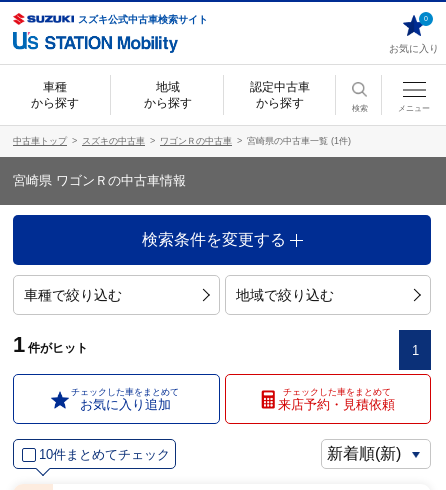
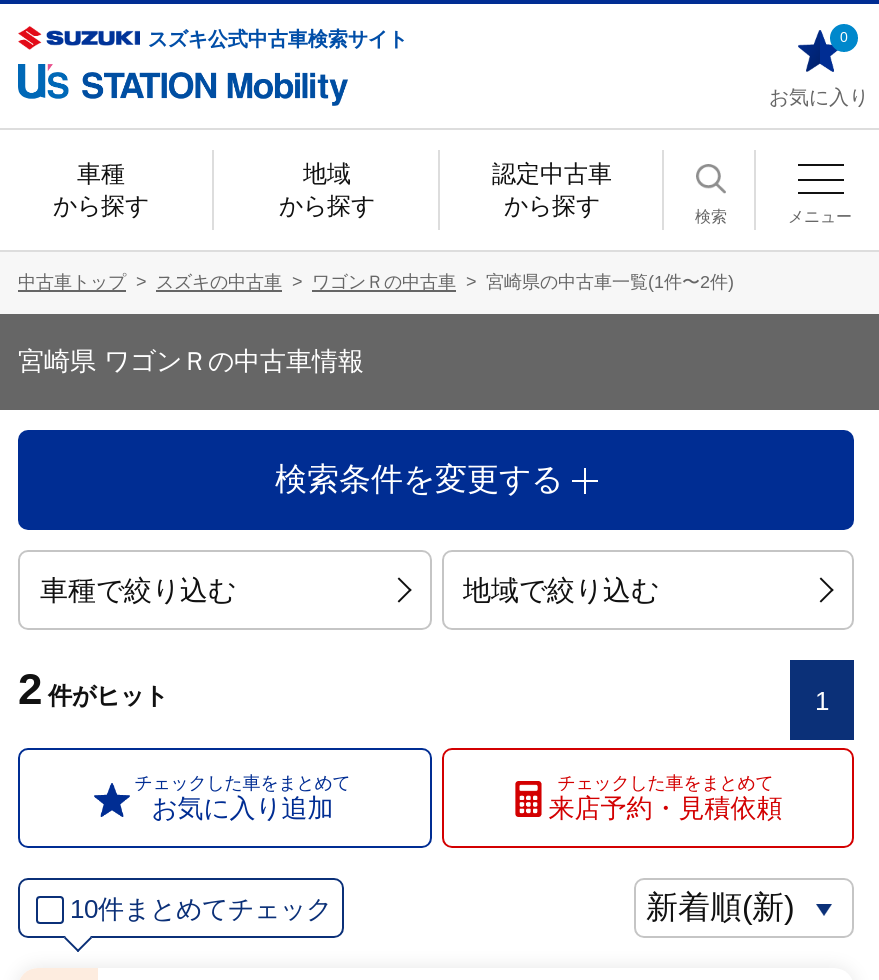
[247,136,351,146] 宮崎県の中古車一覧 (1件) -> [486,272,734,292] 宮崎県の中古車一覧(1件〜2件)
[13,332,88,357] 1 件がヒット -> [18,664,168,714] 2 件がヒット

